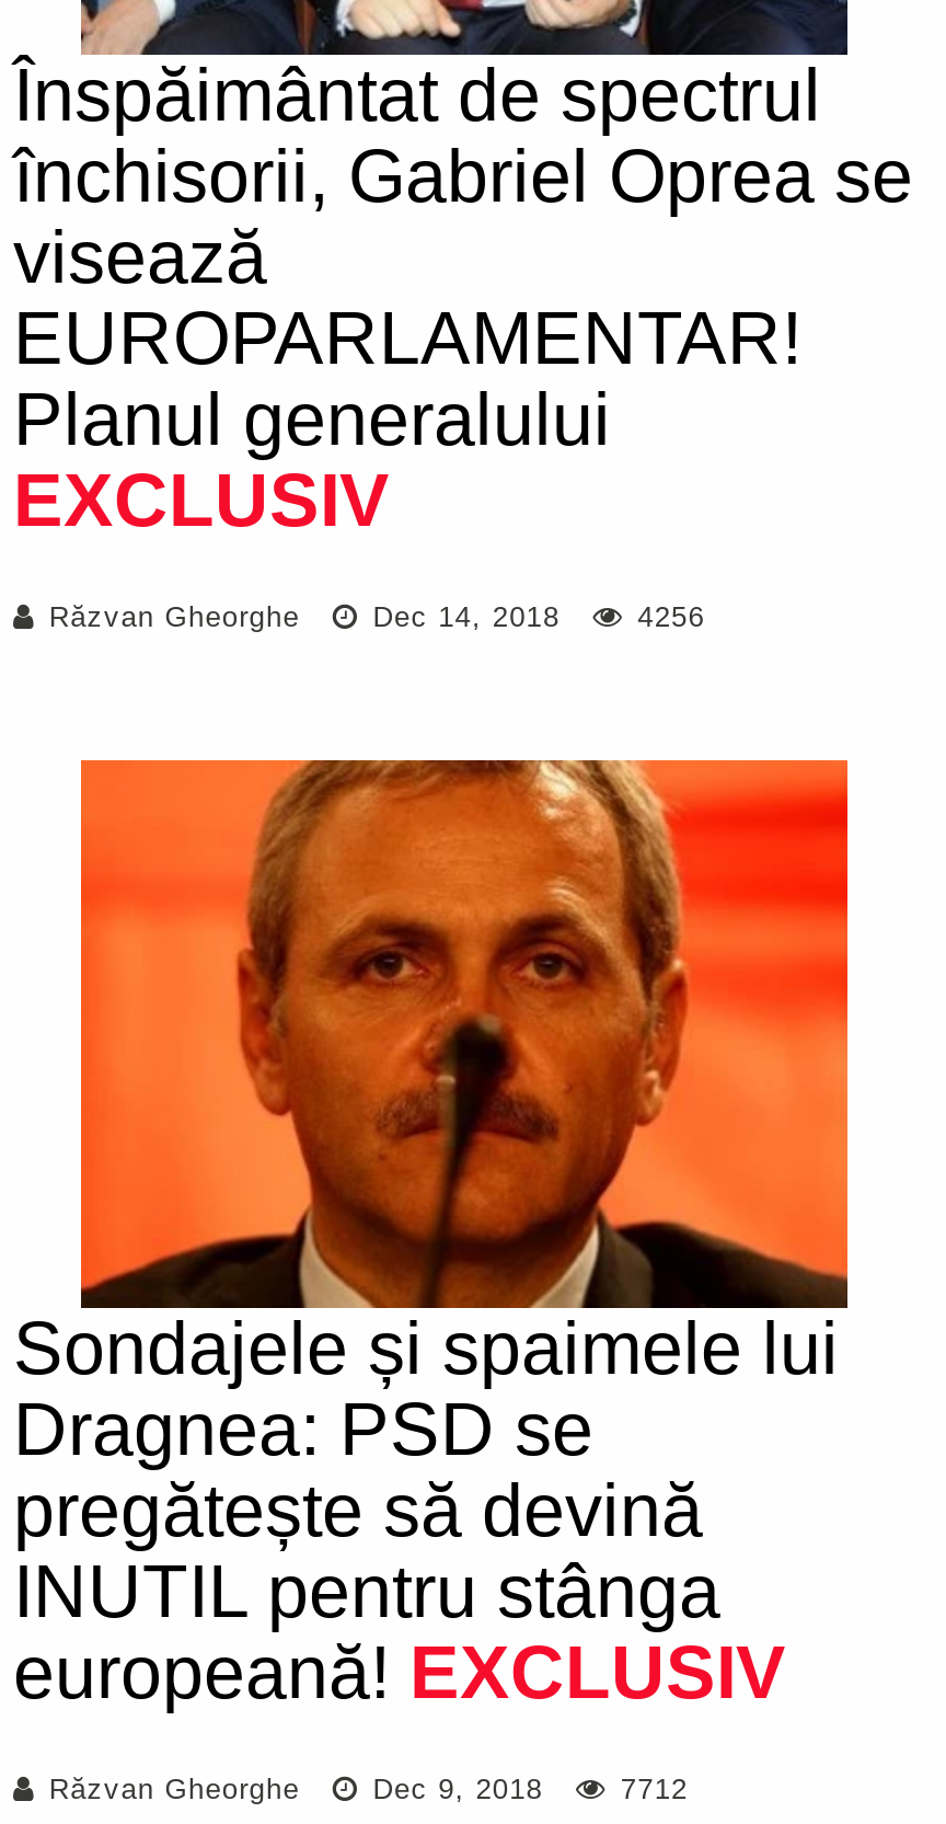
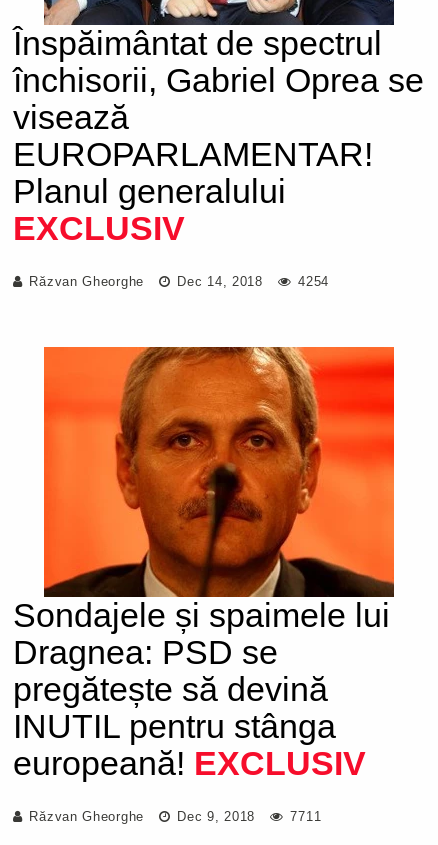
[627,600,705,633] 4256 -> [293,274,329,289] 4254
[610,1773,688,1805] 7712 -> [286,809,321,824] 7711

